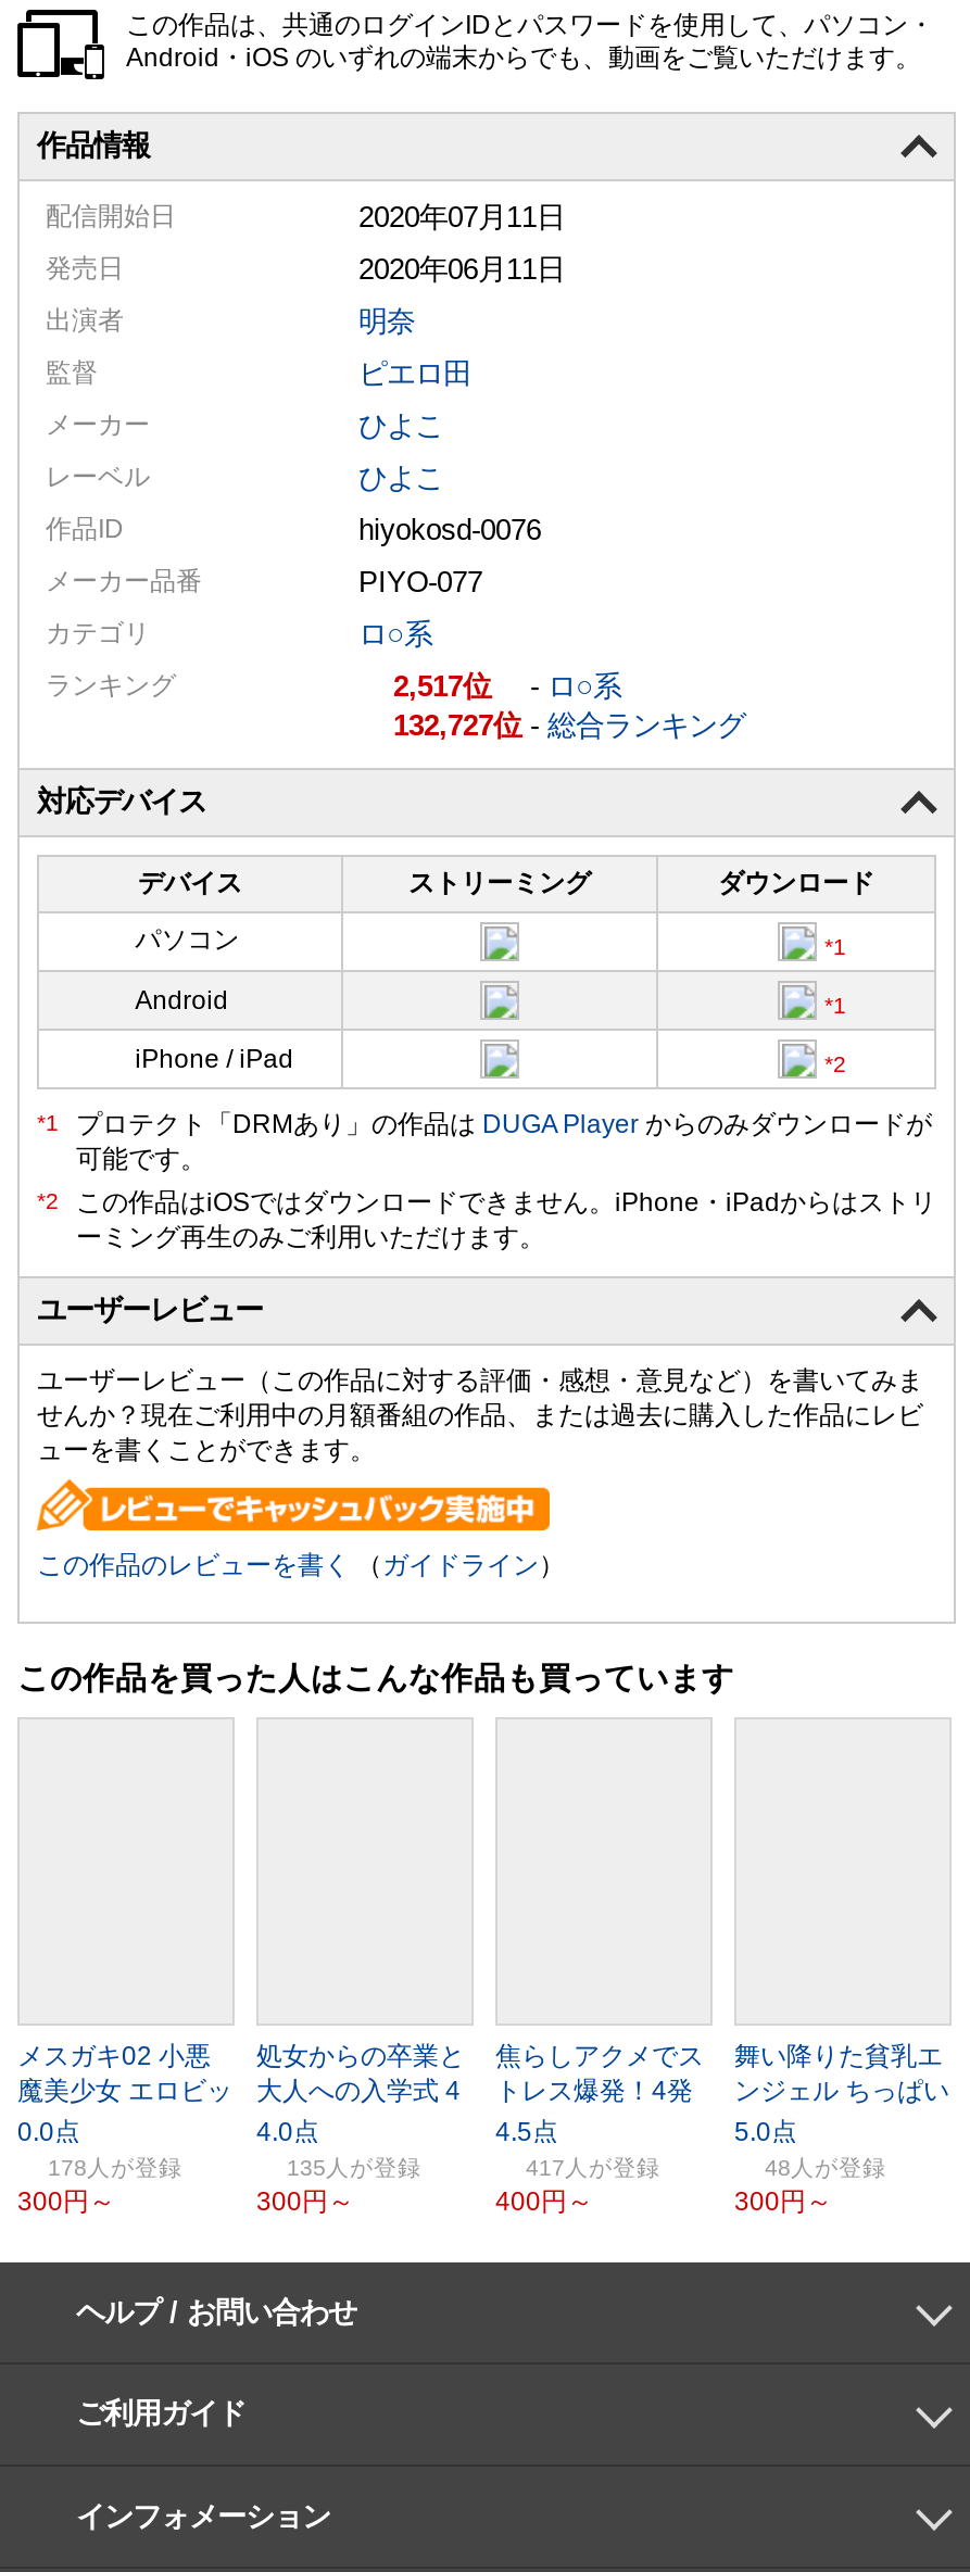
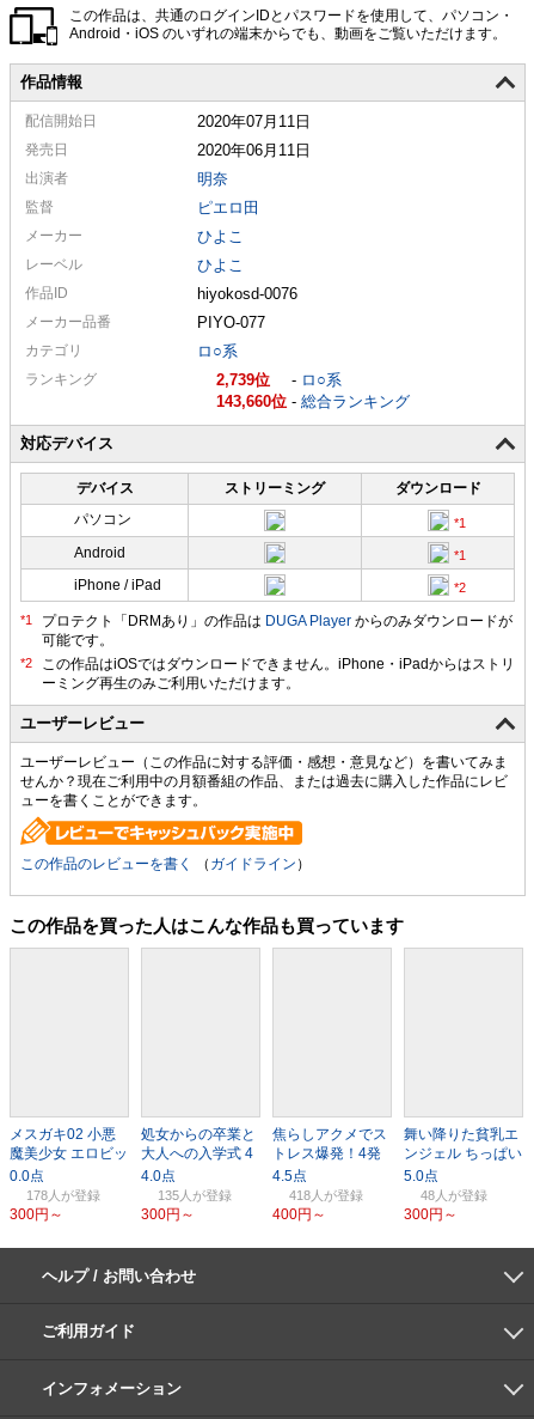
[393,670,463,702] 2,517 -> [216,371,254,389] 2,739
[393,709,745,741] 132,727 -総合ランキング -> [216,392,410,410] 143,660 -総合ランキング
[526,2154,589,2181] 417人 -> [289,1188,324,1203] 418人

